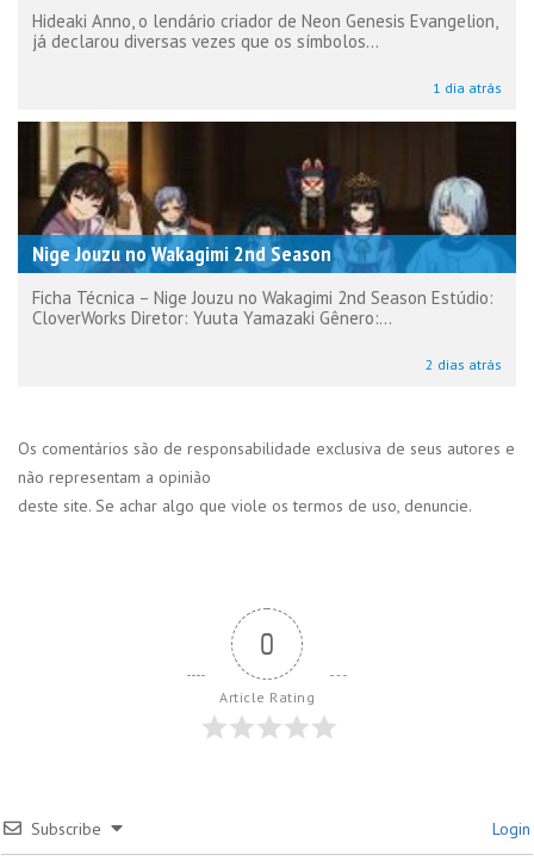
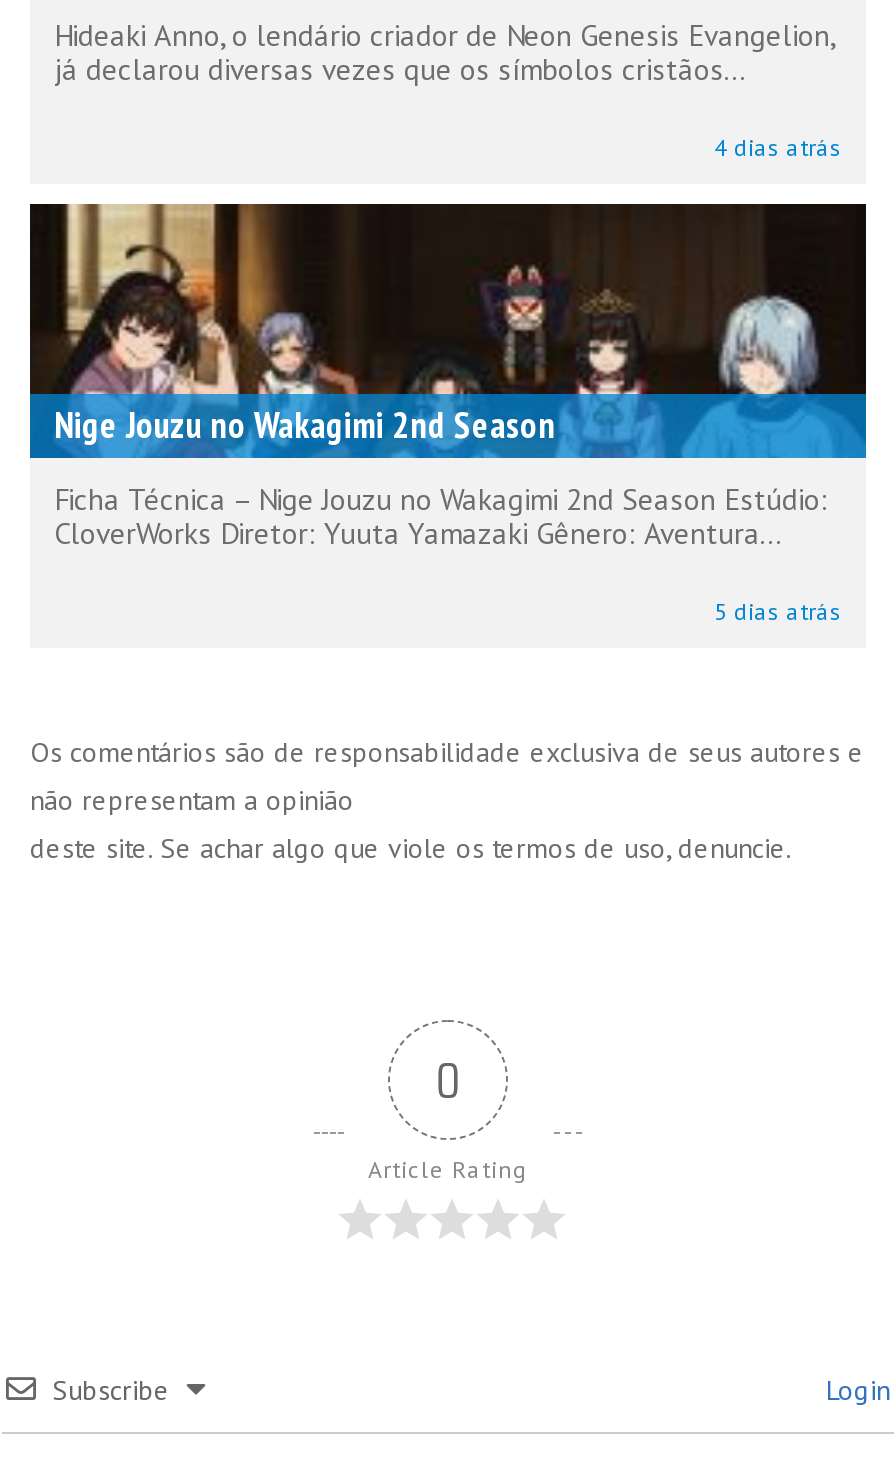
[32,30,379,52] já declarou diversas vezes que os símbolos... -> [54,50,746,88] já declarou diversas vezes que os símbolos cristãos...
[433,79,502,97] 1 dia atrás -> [714,132,842,162] 4 dias atrás
[32,306,392,329] CloverWorks Diretor: Yuuta Yamazaki Gênero:... -> [54,514,782,552] CloverWorks Diretor: Yuuta Yamazaki Gênero: Aventura...
[426,355,502,373] 2 dias atrás -> [714,596,842,626] 5 dias atrás

